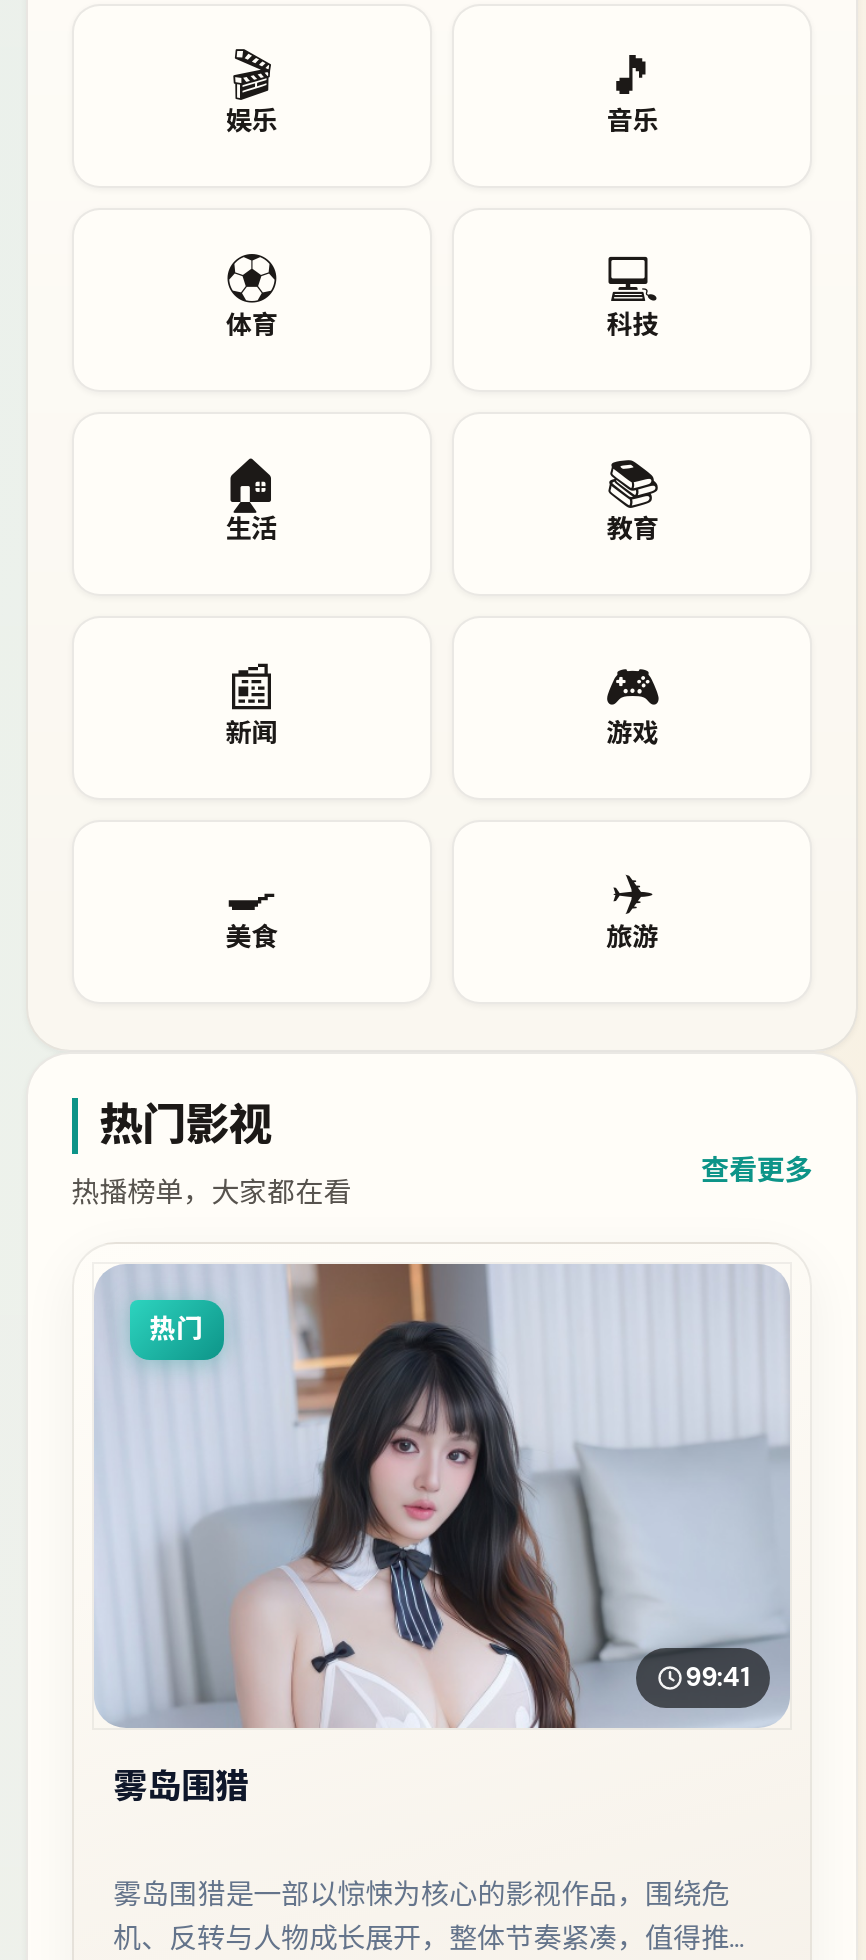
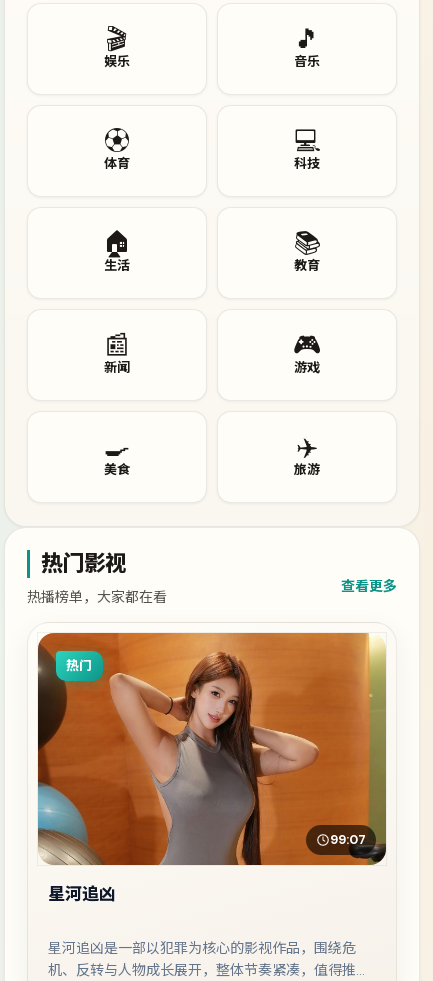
[94,1262,790,1730] [image] | 99:41 -> [37,632,387,866] [image] | 99:07
[113,1765,249,1809] 雾岛围猎 -> [48,883,116,905] 星河追凶
[113,1875,729,1911] 雾岛围猎是一部以惊悚为核心的影视作品，围绕危 -> [48,938,356,956] 星河追凶是一部以犯罪为核心的影视作品，围绕危

